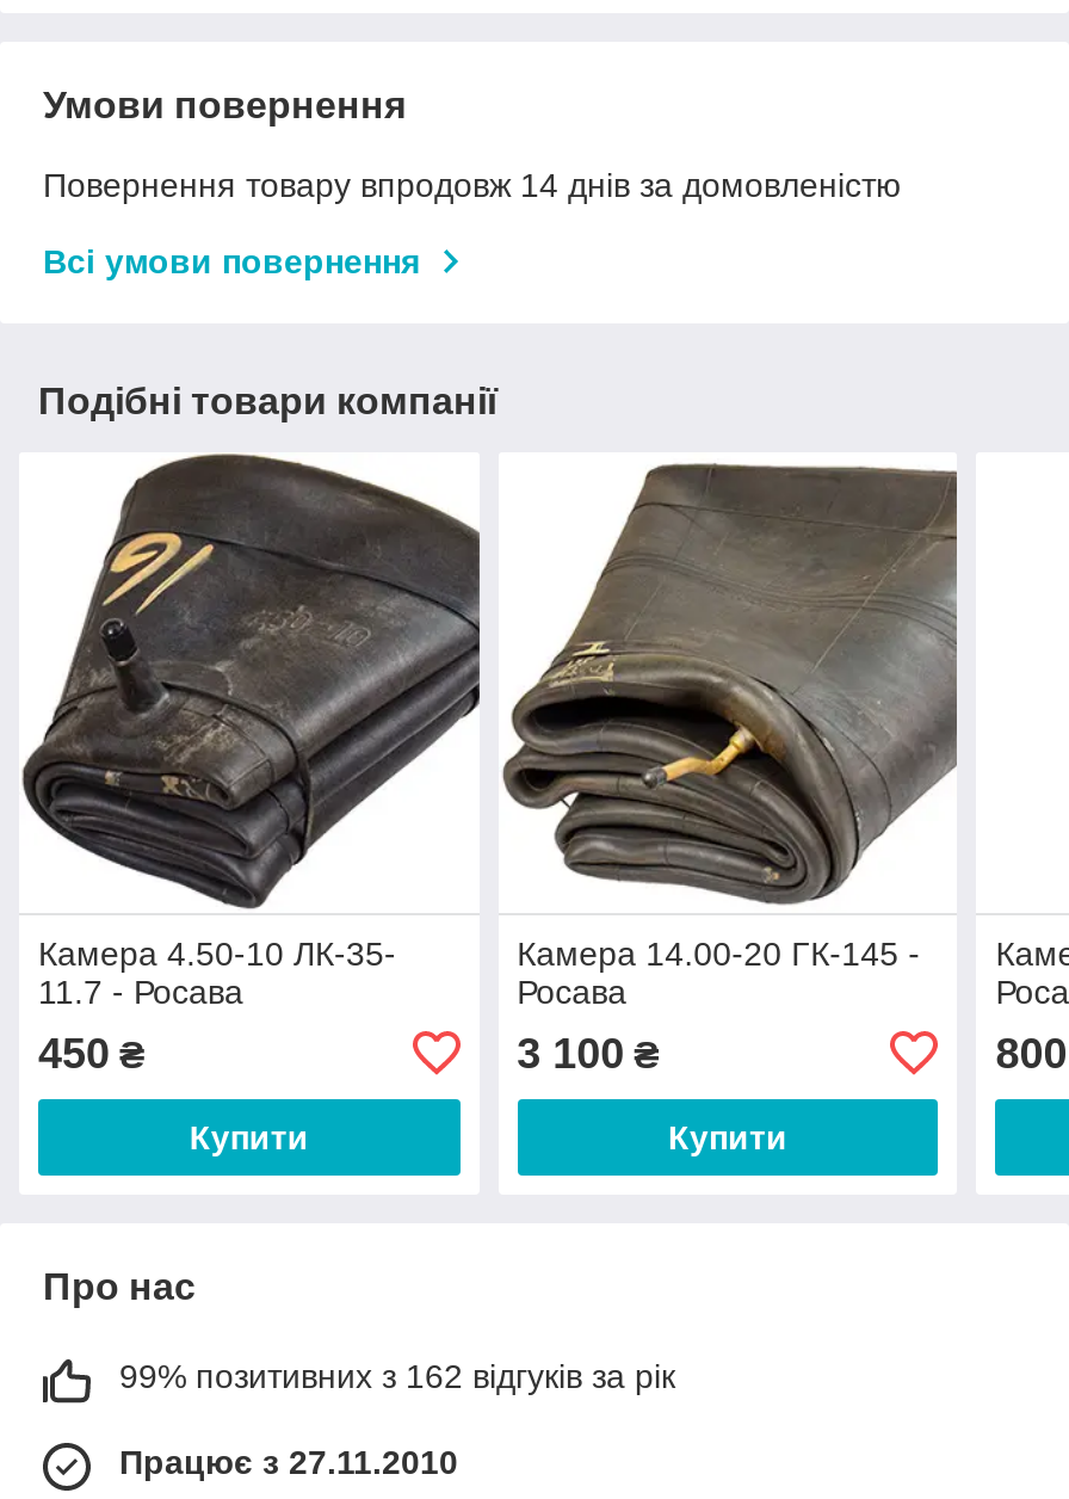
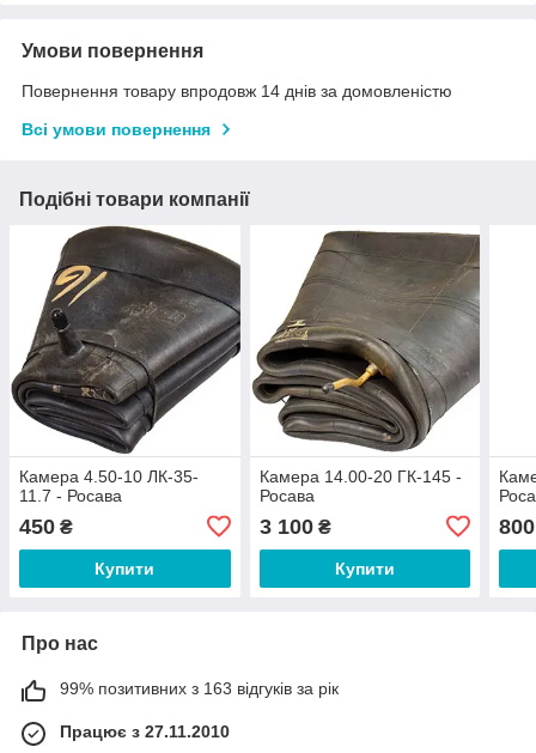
[119,1356,675,1395] 99% позитивних з 162 відгуків за рік -> [60,679,339,698] 99% позитивних з 163 відгуків за рік

